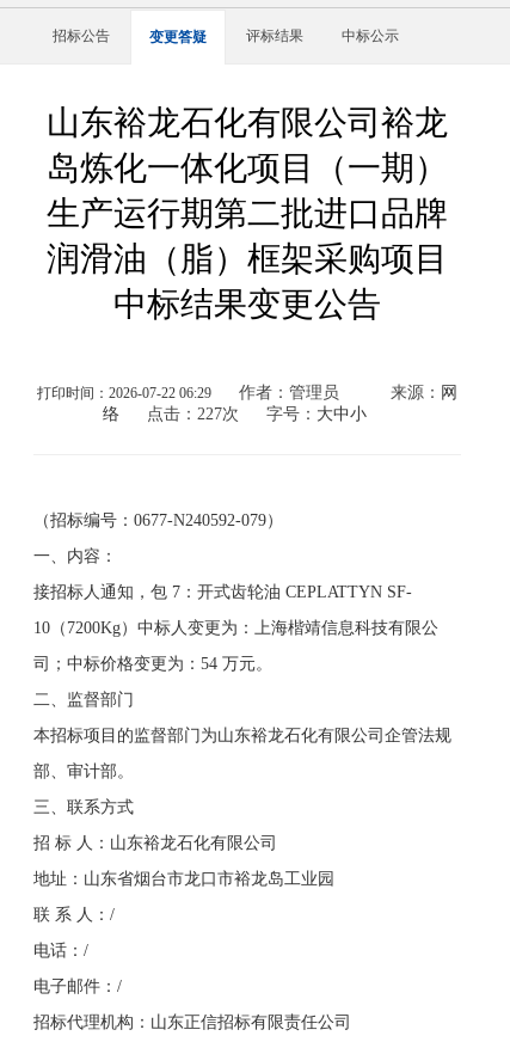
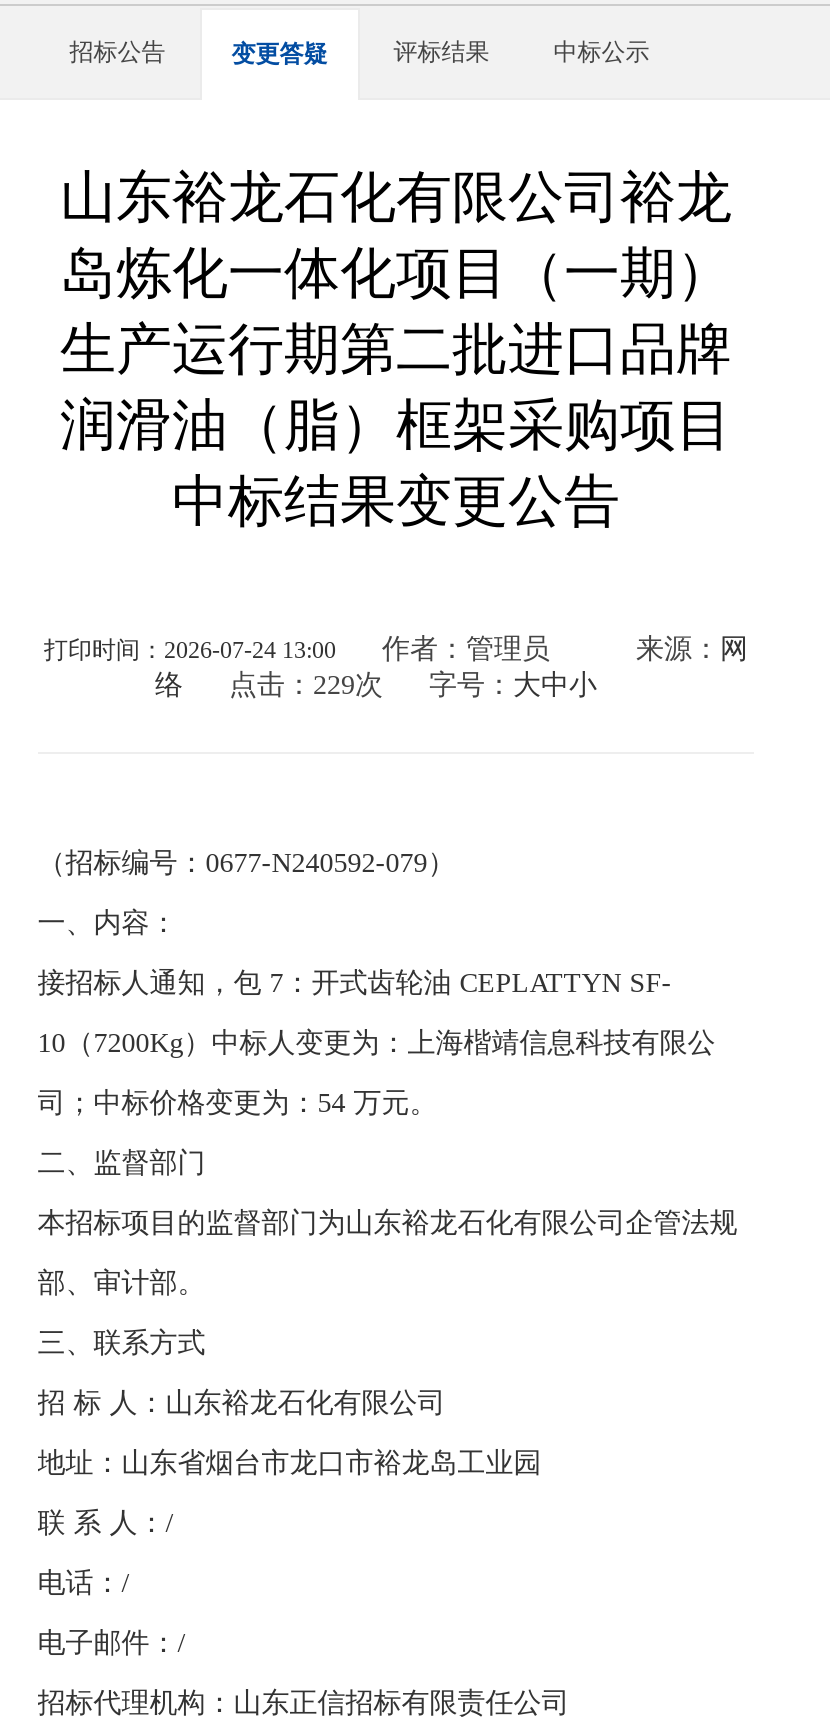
[37,384,339,402] 打印时间：2026-07-22 06:29 作者：管理员 -> [44,634,550,664] 打印时间：2026-07-24 13:00 作者：管理员
[103,405,367,423] 络 点击：227次 字号：大中小 -> [155,670,597,700] 络 点击：229次 字号：大中小

